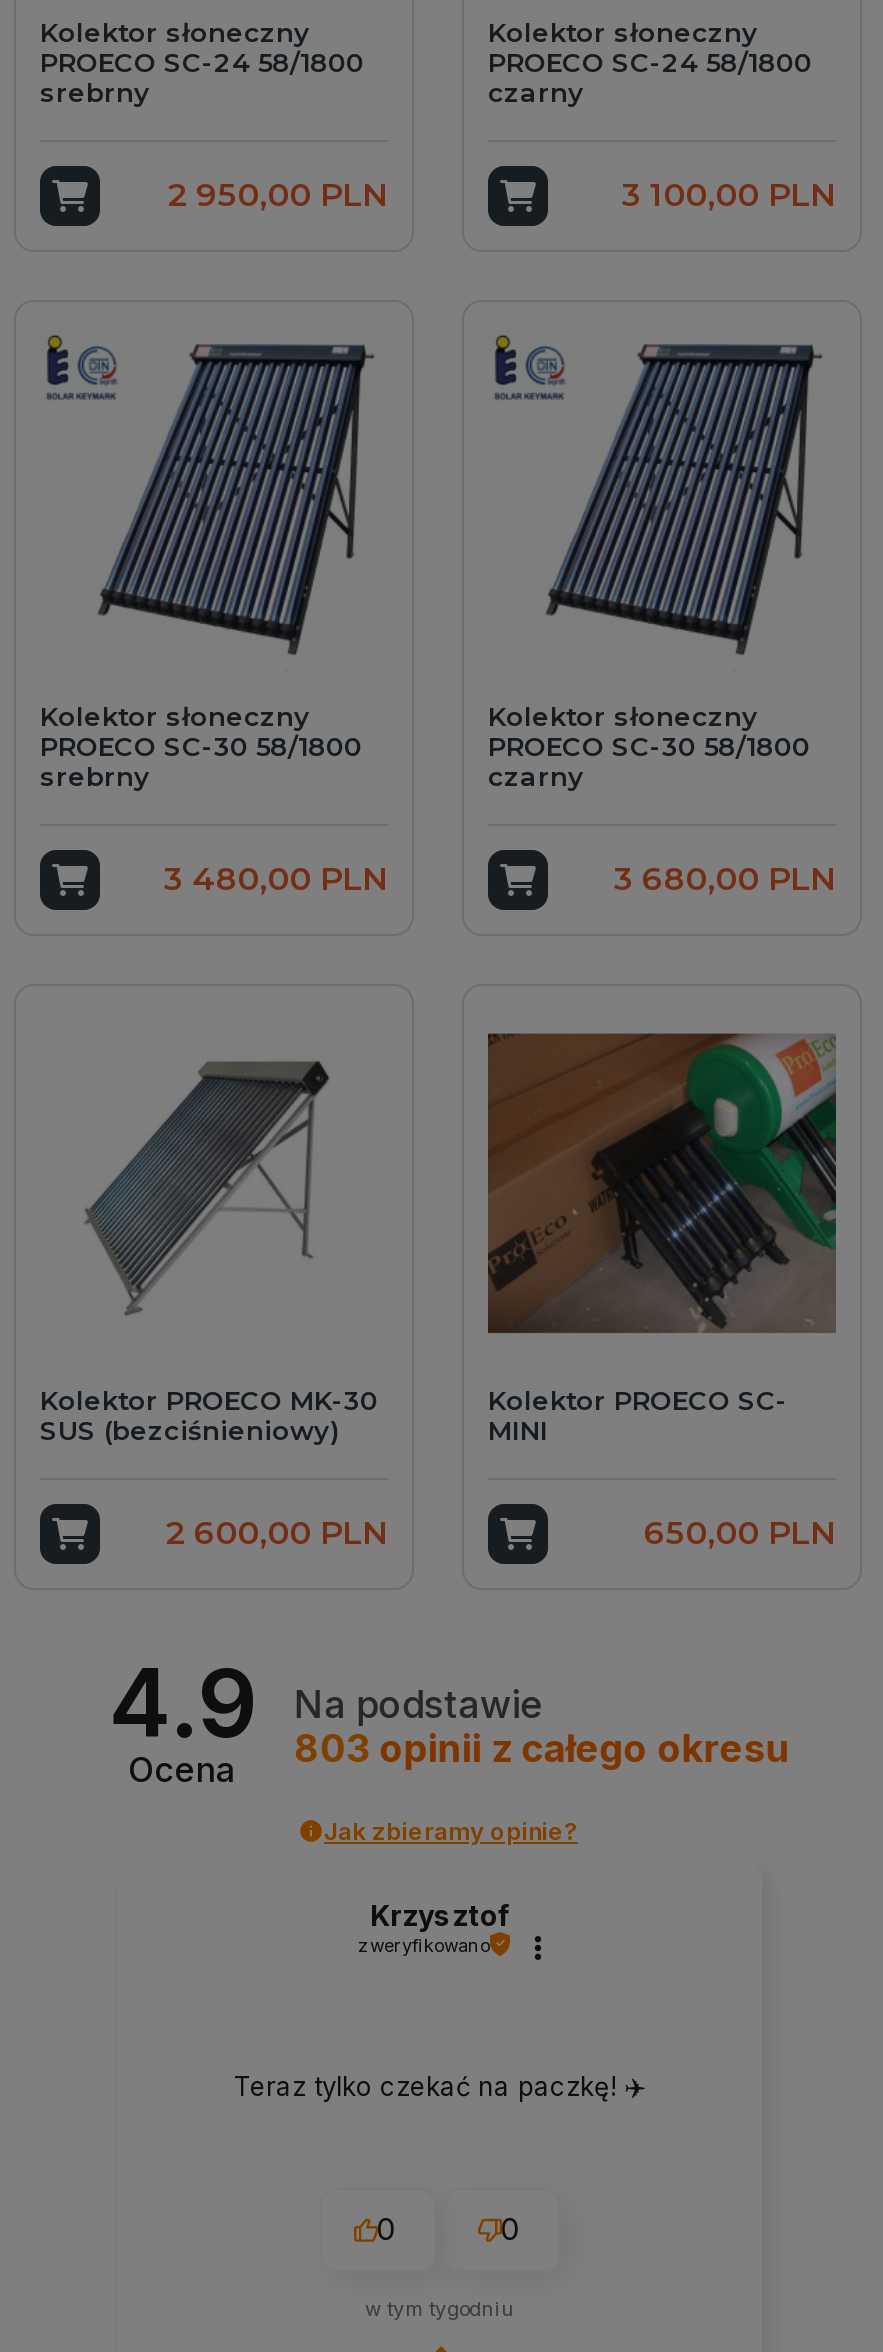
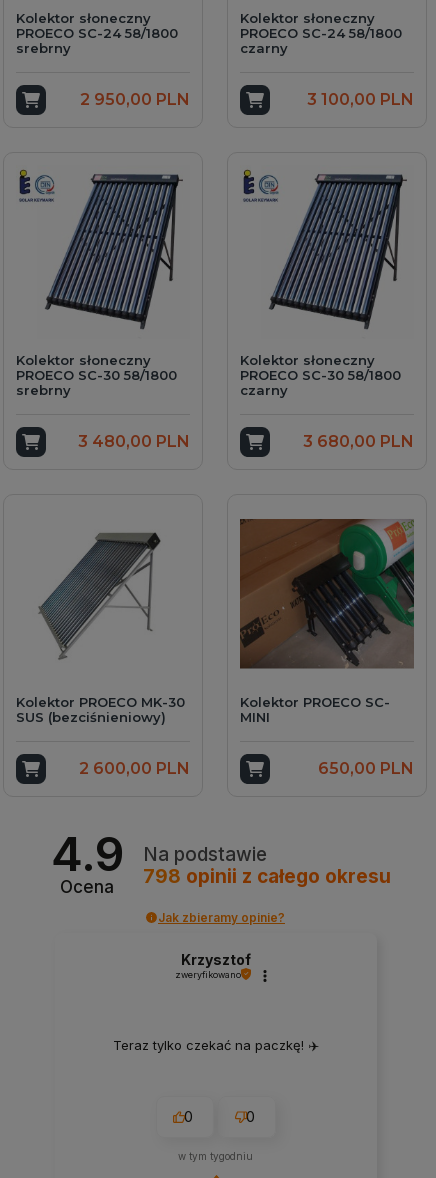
[294,1727,790,1773] 803 opinii z całego okresu -> [143,865,391,888] 798 opinii z całego okresu

